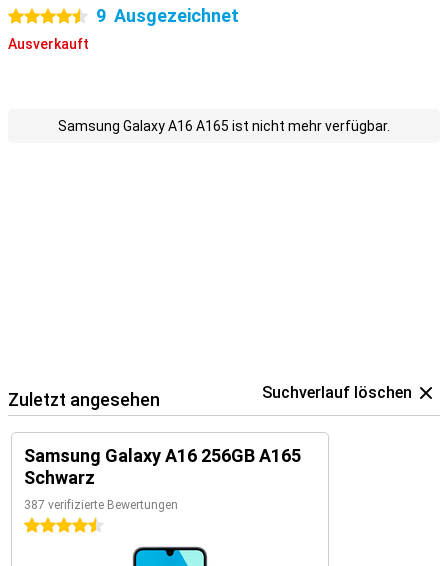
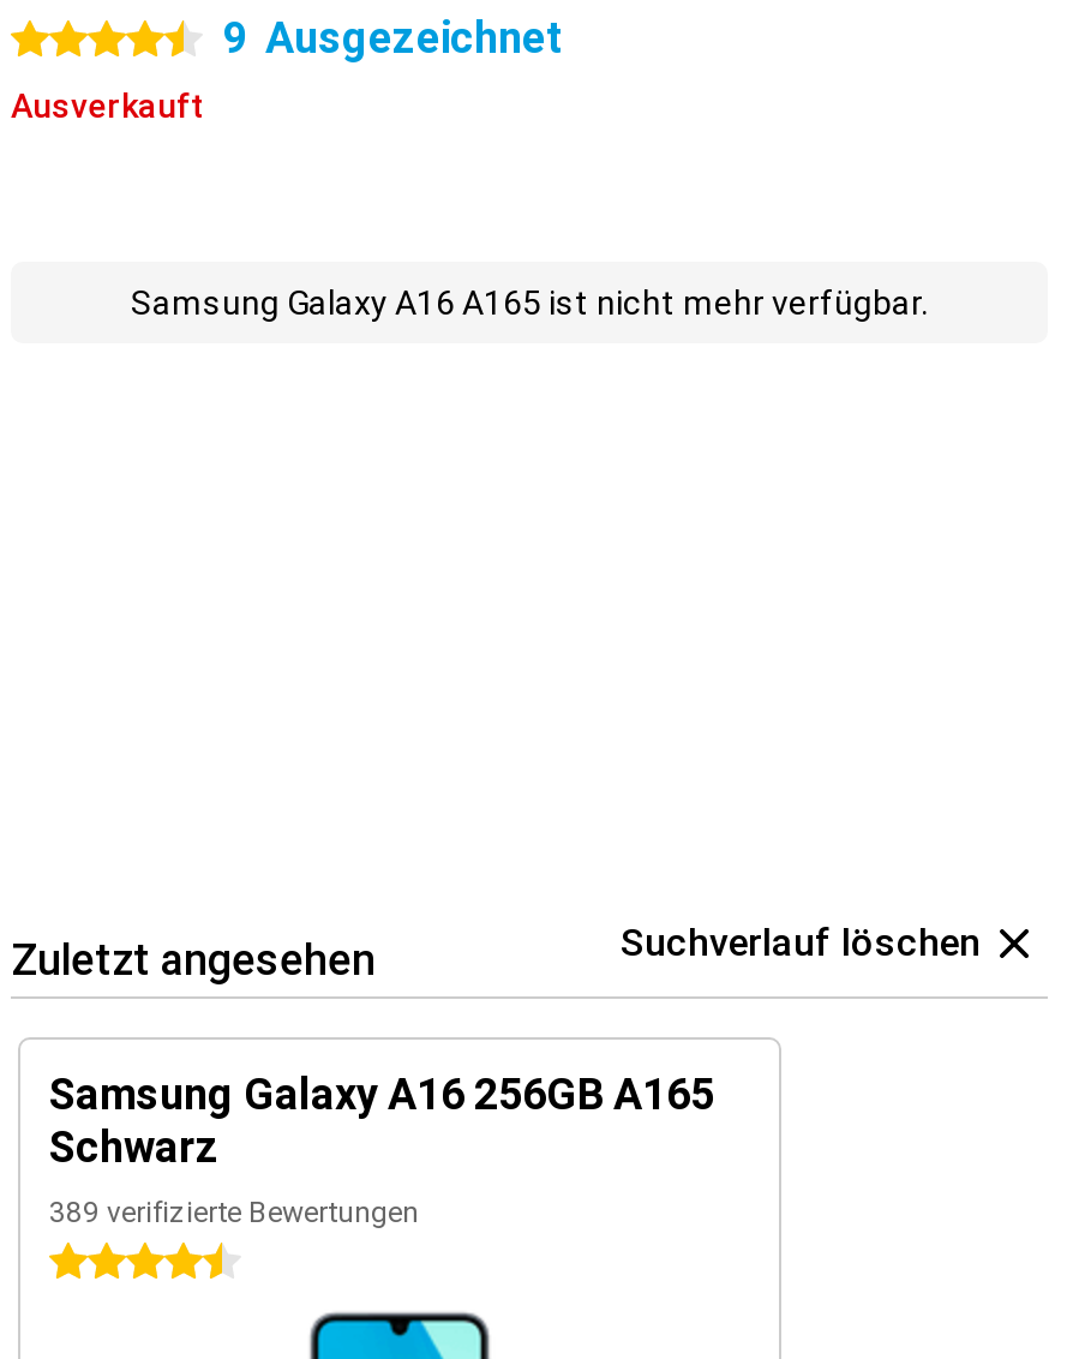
[24,498,178,512] 387 verifizierte Bewertungen -> [49,1196,419,1229] 389 verifizierte Bewertungen

